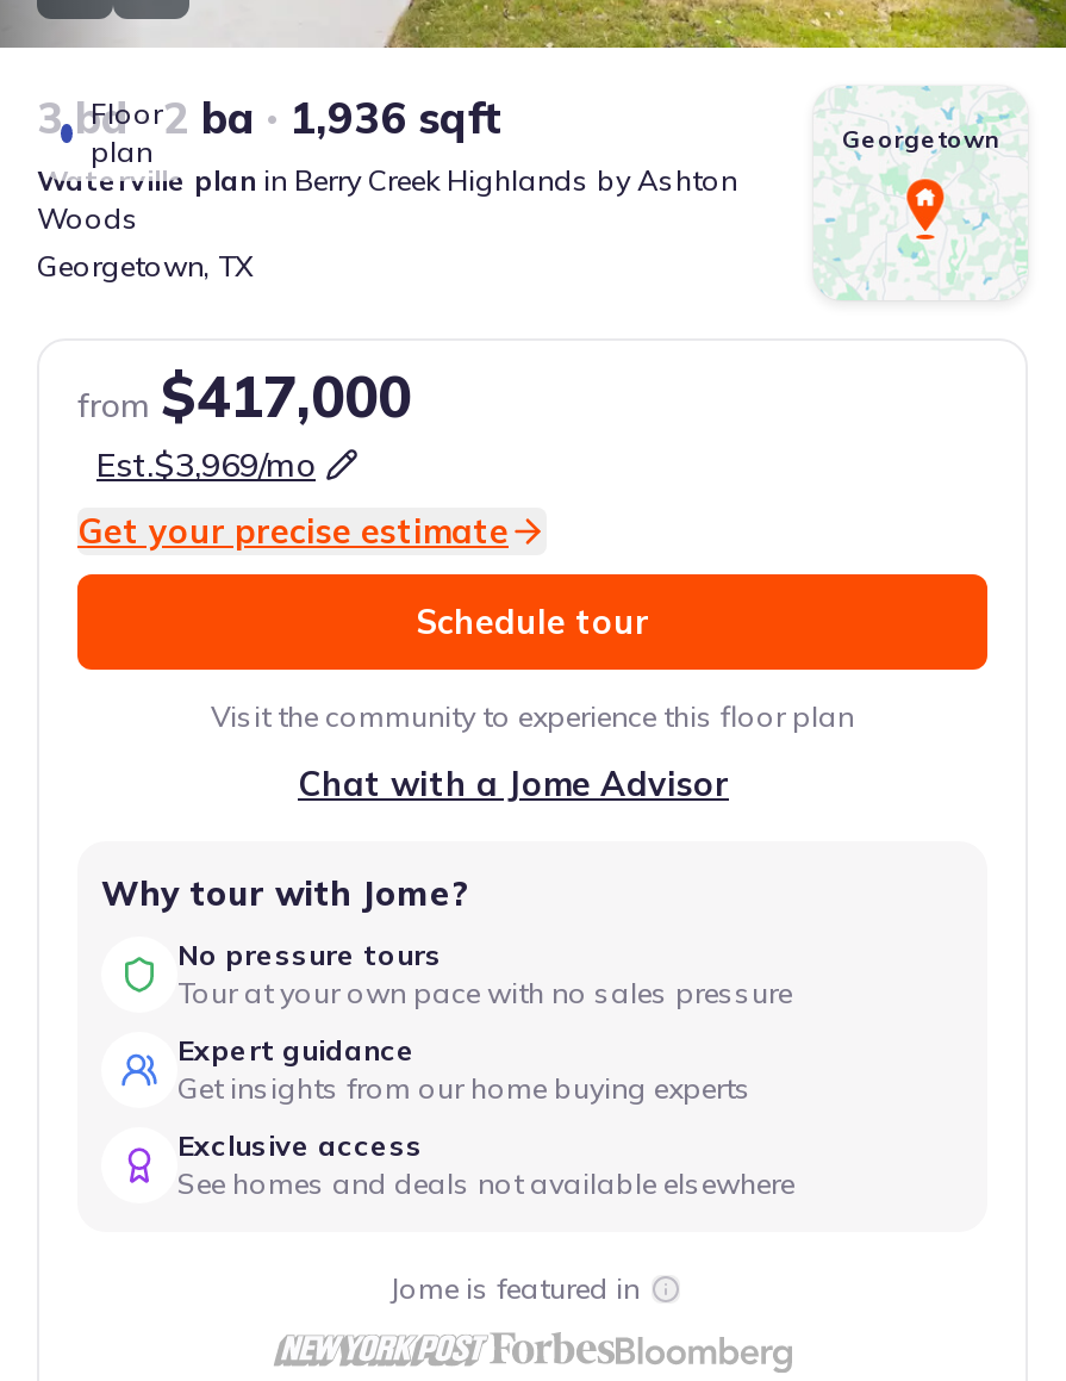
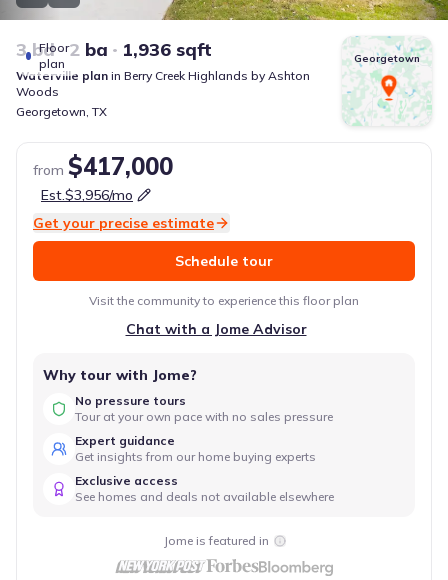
[96,443,316,486] Est.$3,969/mo -> [41,186,133,204] Est.$3,956/mo

